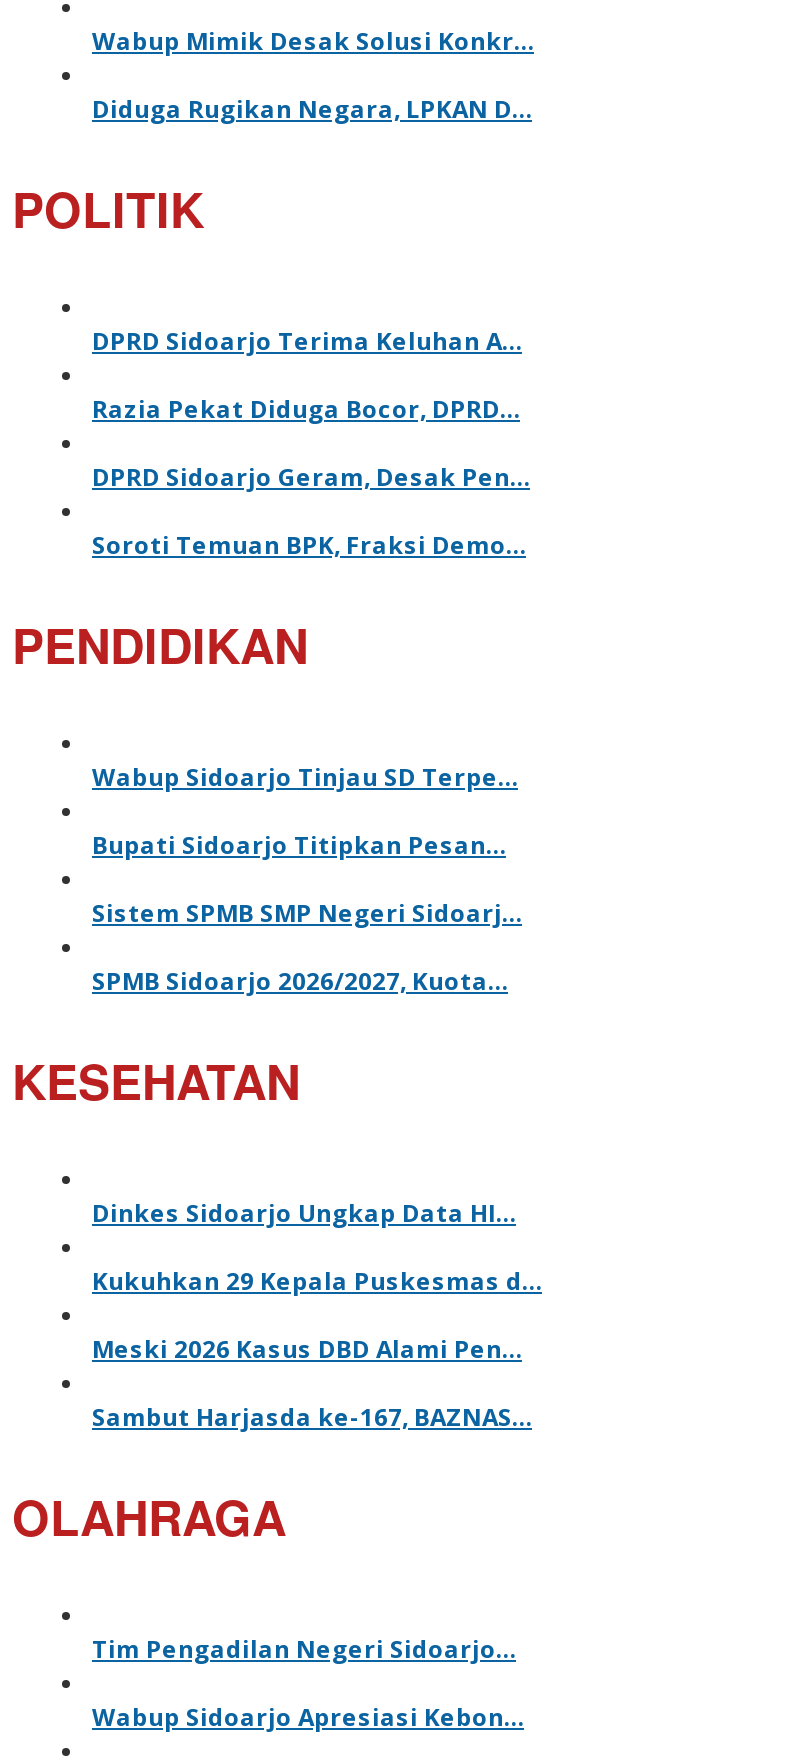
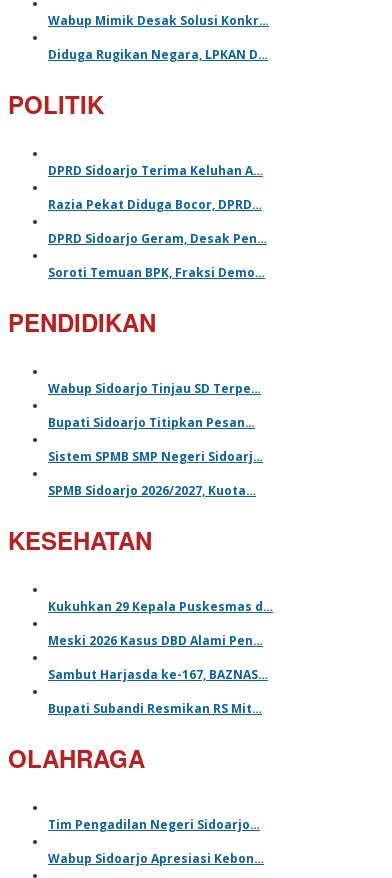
[92,1196,516,1230] Dinkes Sidoarjo Ungkap Data HI… -> none
moved [92,1264,542,1434] -> [48,598,273,683]: Kukuhkan 29 Kepala Puskesmas d… | Meski 2026 Kasus DBD Alami Pen… | Sambut Harjasda ke-167, BAZNAS…
none -> [48,700,262,717] Bupati Subandi Resmikan RS Mit…

